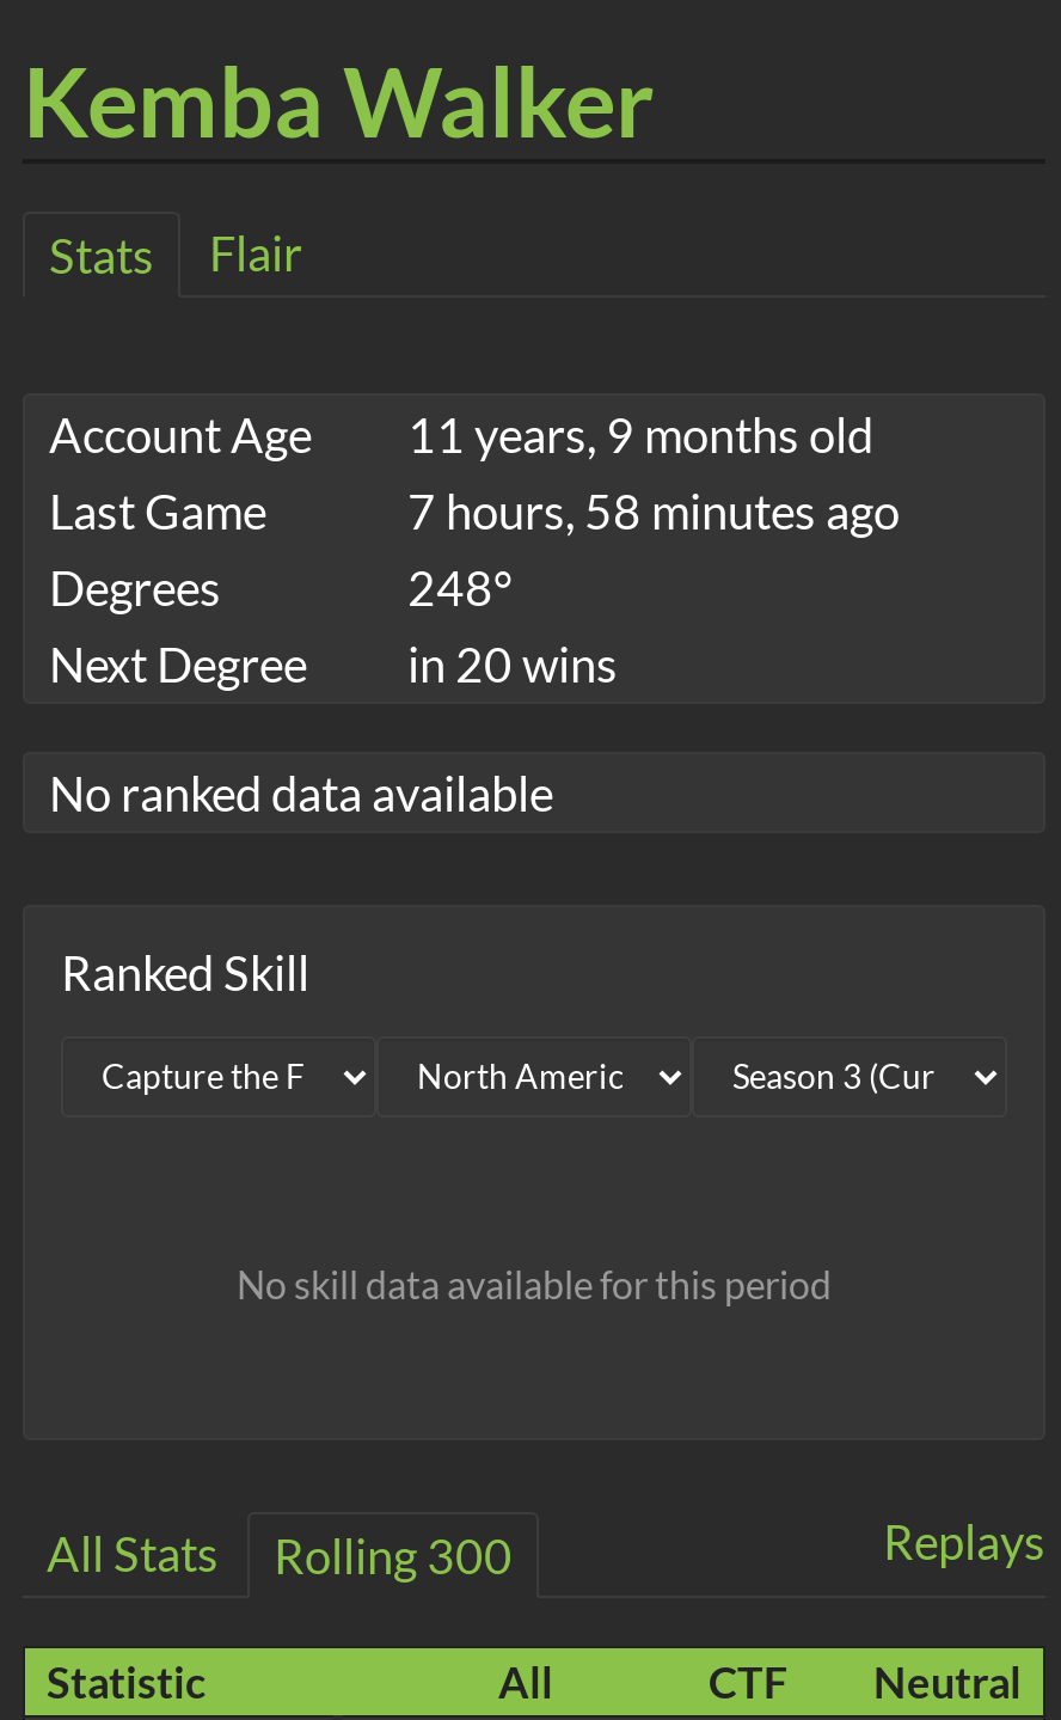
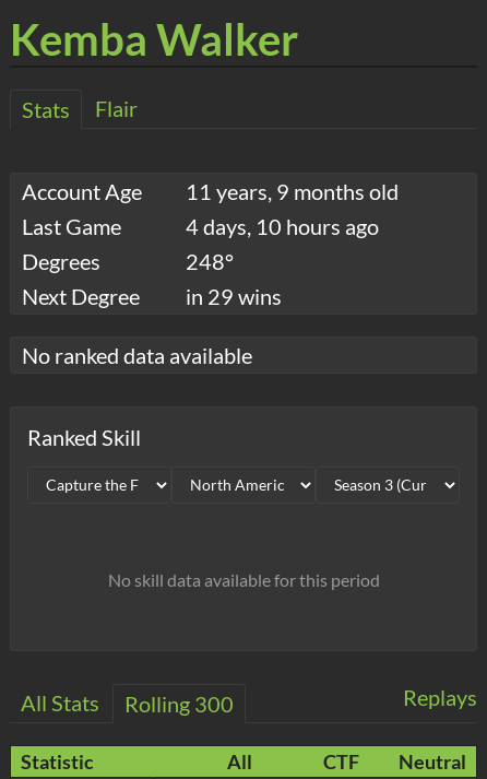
[407,481,900,539] 7 hours, 58 minutes ago -> [186,213,379,239] 4 days, 10 hours ago
[49,634,618,692] Next Degree in 20 wins -> [22,283,282,309] Next Degree in 29 wins

